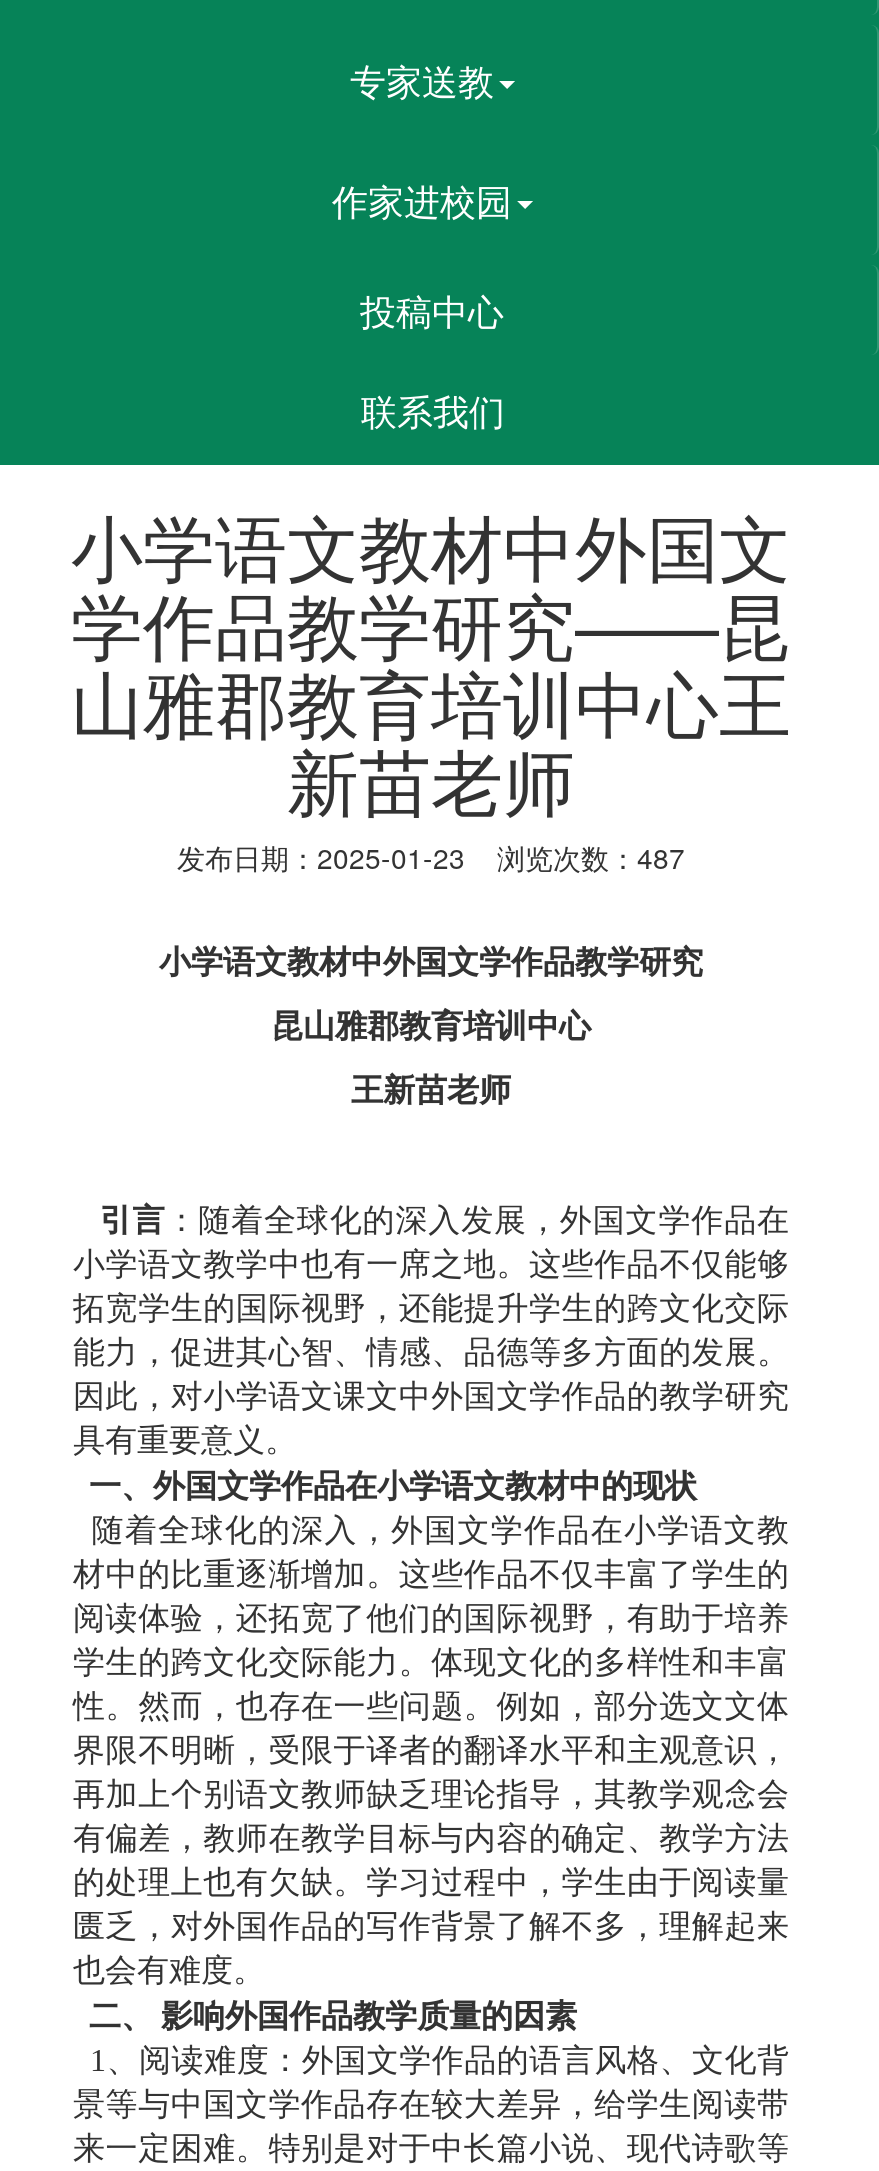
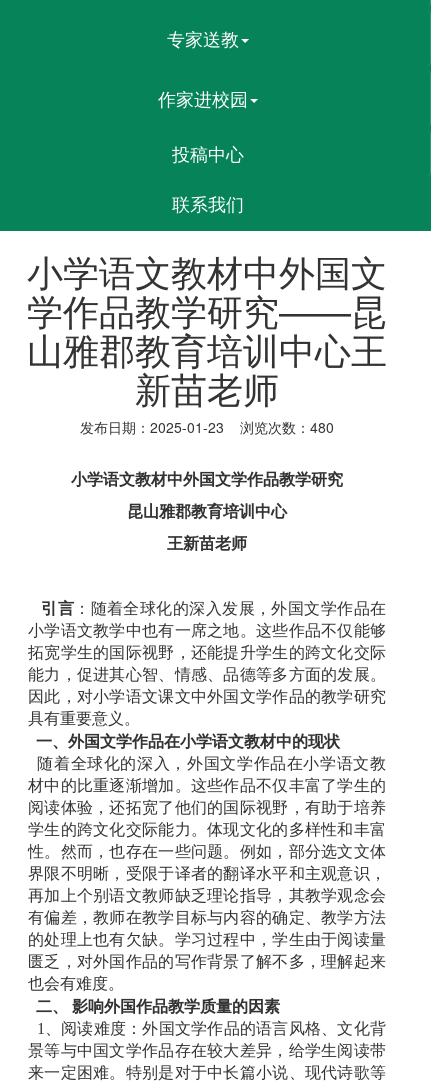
[177,837,685,877] 发布日期：2025-01-23 浏览次数：487 -> [80,417,334,437] 发布日期：2025-01-23 浏览次数：480

